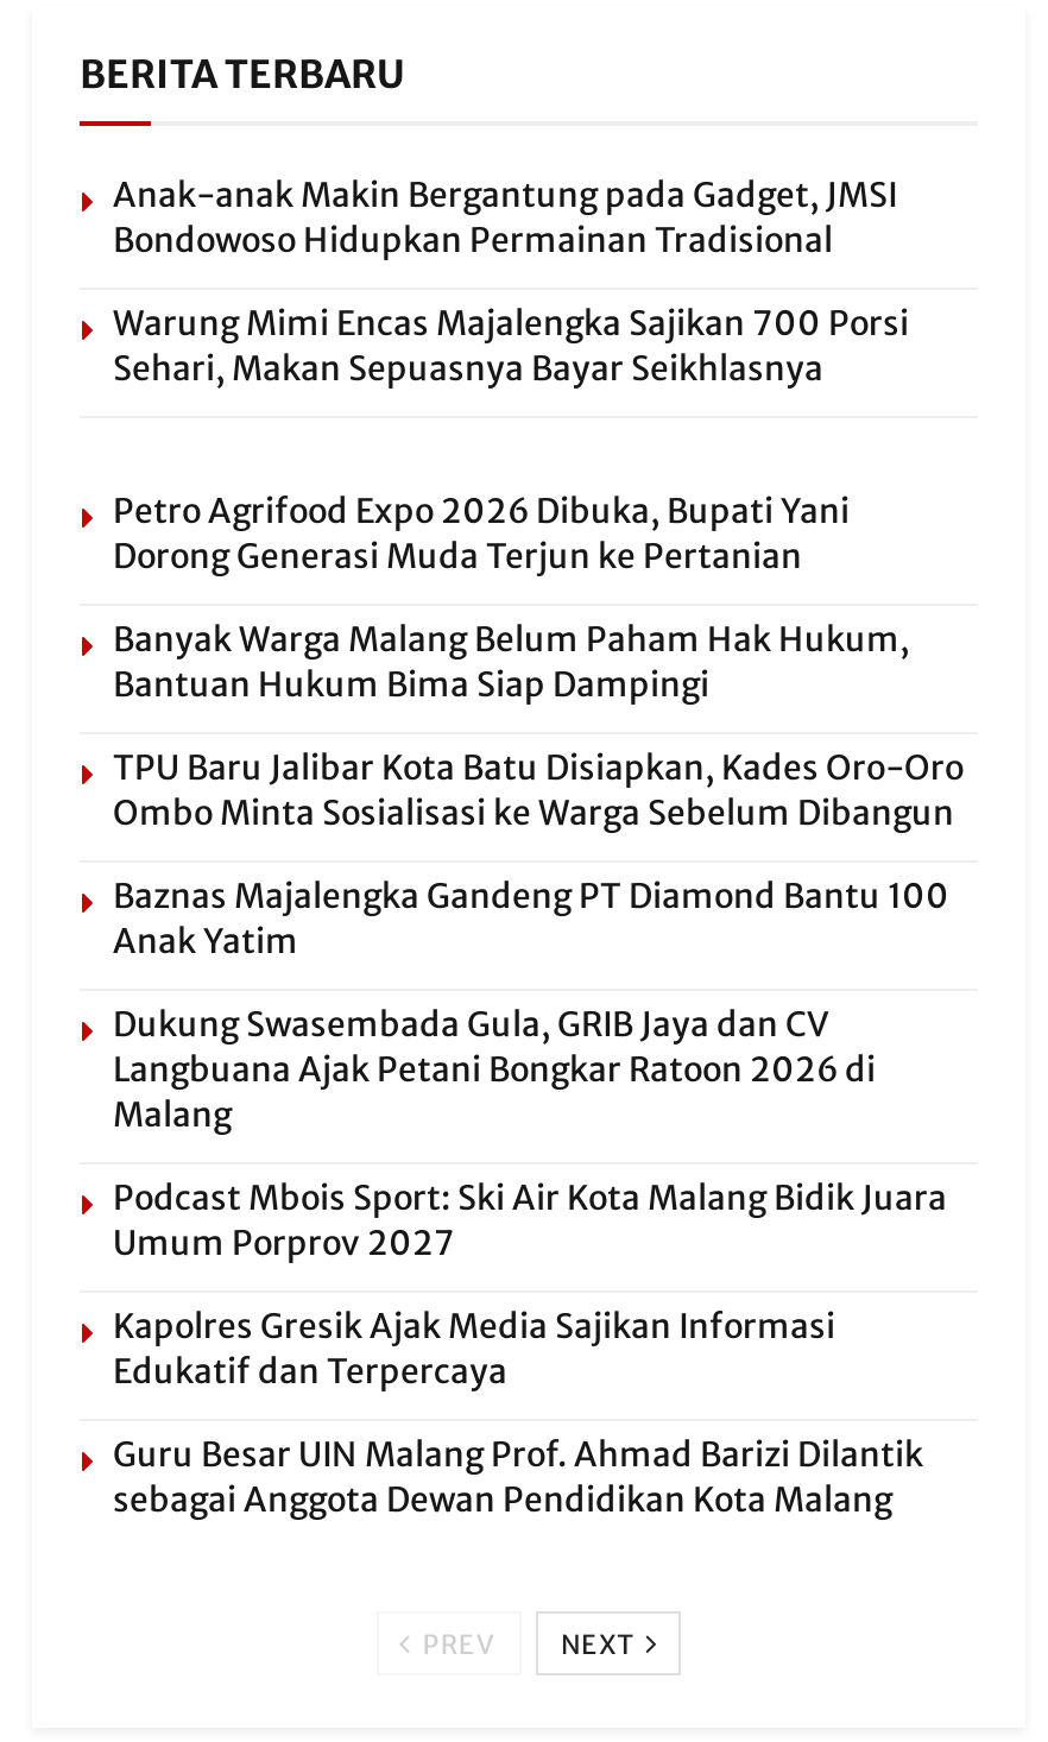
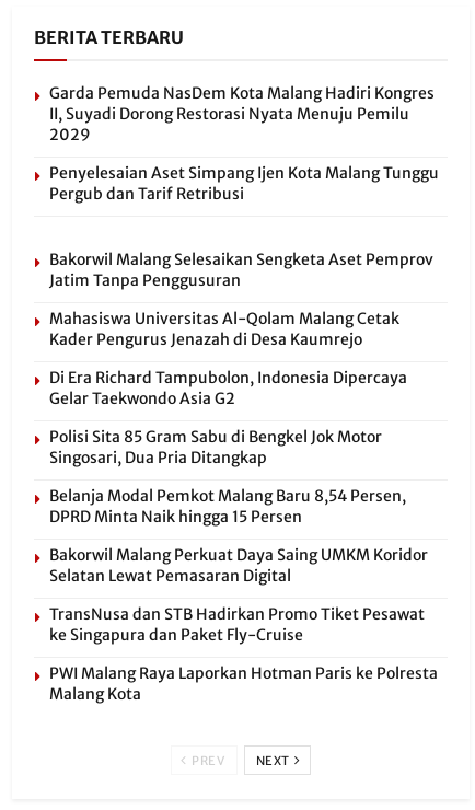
[113,174,897,262] Anak-anak Makin Bergantung pada Gadget, JMSI | Bondowoso Hidupkan Permainan Tradisional -> [49,83,435,145] Garda Pemuda NasDem Kota Malang Hadiri Kongres | II, Suyadi Dorong Restorasi Nyata Menuju Pemilu | 2029
[113,302,909,390] Warung Mimi Encas Majalengka Sajikan 700 Porsi | Sehari, Makan Sepuasnya Bayar Seikhlasnya -> [49,163,439,204] Penyelesaian Aset Simpang Ijen Kota Malang Tunggu | Pergub dan Tarif Retribusi
[113,490,850,578] Petro Agrifood Expo 2026 Dibuka, Bupati Yani | Dorong Generasi Muda Terjun ke Pertanian -> [49,250,433,290] Bakorwil Malang Selesaikan Sengketa Aset Pemprov | Jatim Tanpa Penggusuran
[113,618,909,706] Banyak Warga Malang Belum Paham Hak Hukum, | Bantuan Hukum Bima Siap Dampingi -> [49,309,399,349] Mahasiswa Universitas Al-Qolam Malang Cetak | Kader Pengurus Jenazah di Desa Kaumrejo
[113,746,964,834] TPU Baru Jalibar Kota Batu Disiapkan, Kades Oro-Oro | Ombo Minta Sosialisasi ke Warga Sebelum Dibangun -> [49,368,407,408] Di Era Richard Tampubolon, Indonesia Dipercaya | Gelar Taekwondo Asia G2
[113,875,949,963] Baznas Majalengka Gandeng PT Diamond Bantu 100 | Anak Yatim -> [49,427,382,468] Polisi Sita 85 Gram Sabu di Bengkel Jok Motor | Singosari, Dua Pria Ditangkap
[113,1003,876,1136] Dukung Swasembada Gula, GRIB Jaya dan CV | Langbuana Ajak Petani Bongkar Ratoon 2026 di | Malang -> [49,486,406,527] Belanja Modal Pemkot Malang Baru 8,54 Persen, | DPRD Minta Naik hingga 15 Persen
[113,1177,947,1265] Podcast Mbois Sport: Ski Air Kota Malang Bidik Juara | Umum Porprov 2027 -> [49,545,428,586] Bakorwil Malang Perkuat Daya Saing UMKM Koridor | Selatan Lewat Pemasaran Digital
[113,1305,835,1393] Kapolres Gresik Ajak Media Sajikan Informasi | Edukatif dan Terpercaya -> [49,604,425,645] TransNusa dan STB Hadirkan Promo Tiket Pesawat | ke Singapura dan Paket Fly-Cruise
[113,1433,923,1521] Guru Besar UIN Malang Prof. Ahmad Barizi Dilantik | sebagai Anggota Dewan Pendidikan Kota Malang -> [49,663,438,704] PWI Malang Raya Laporkan Hotman Paris ke Polresta | Malang Kota

